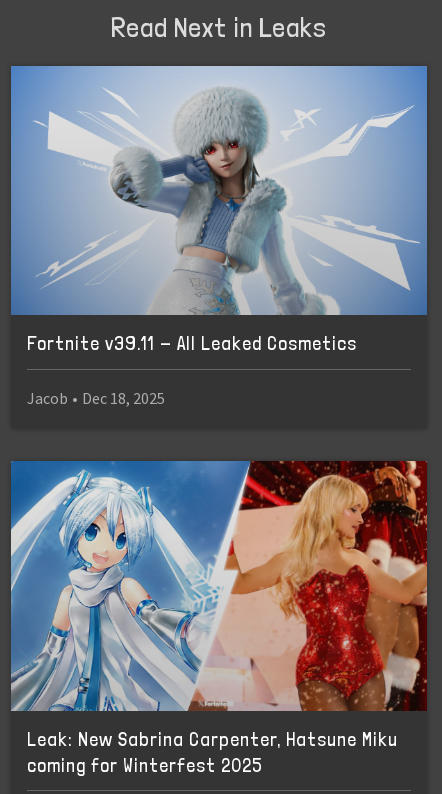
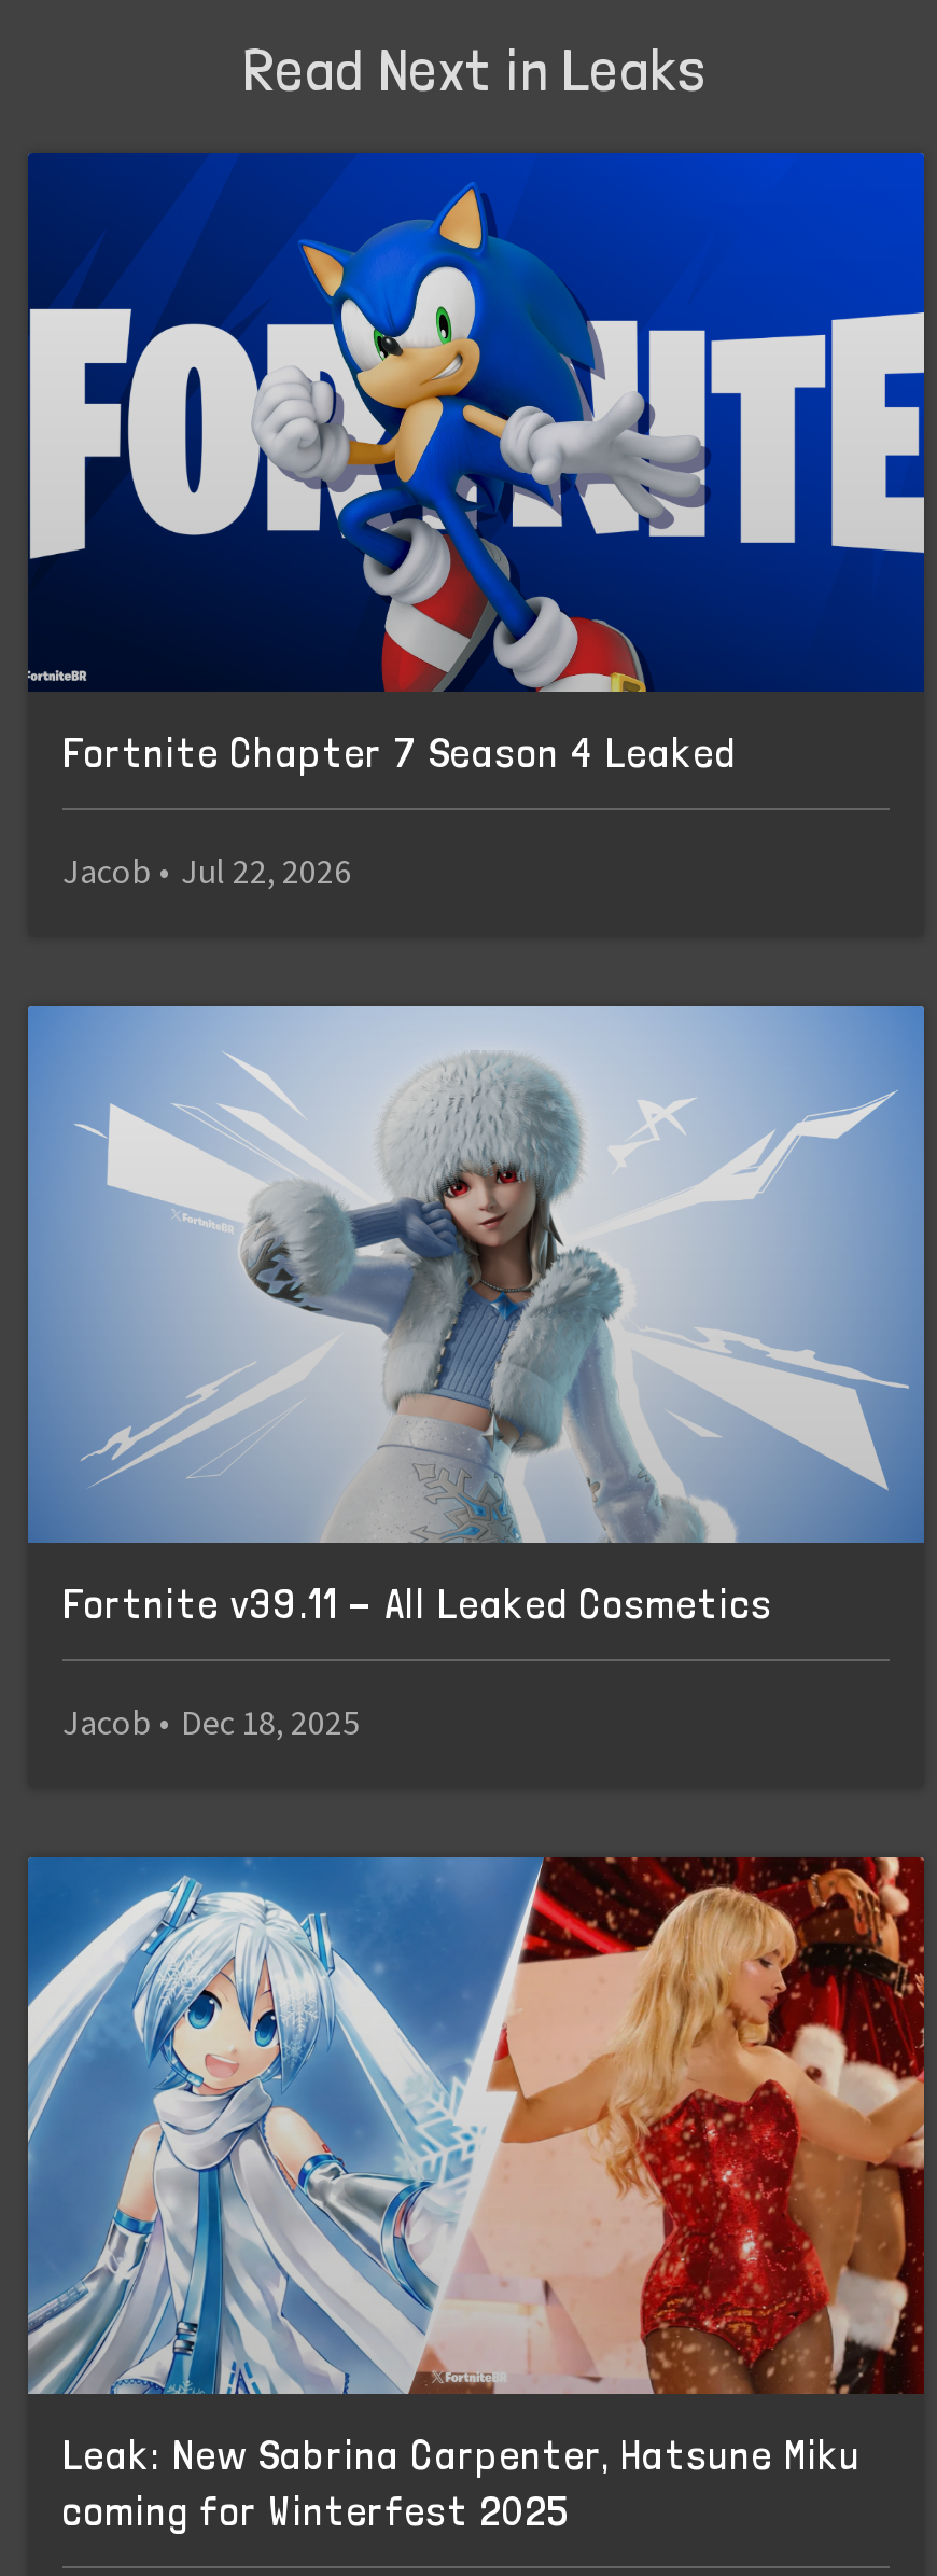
none -> [28,152,926,891] [image] | Fortnite Chapter 7 Season 4 Leaked | Jacob • Jul 22, 2026

